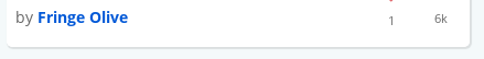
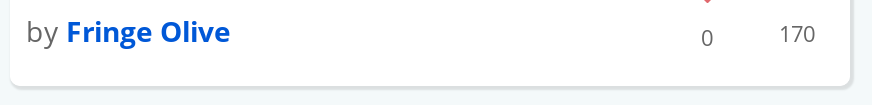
[388,10,447,28] 1 | 6k -> [701,18,815,52] 0 | 170

